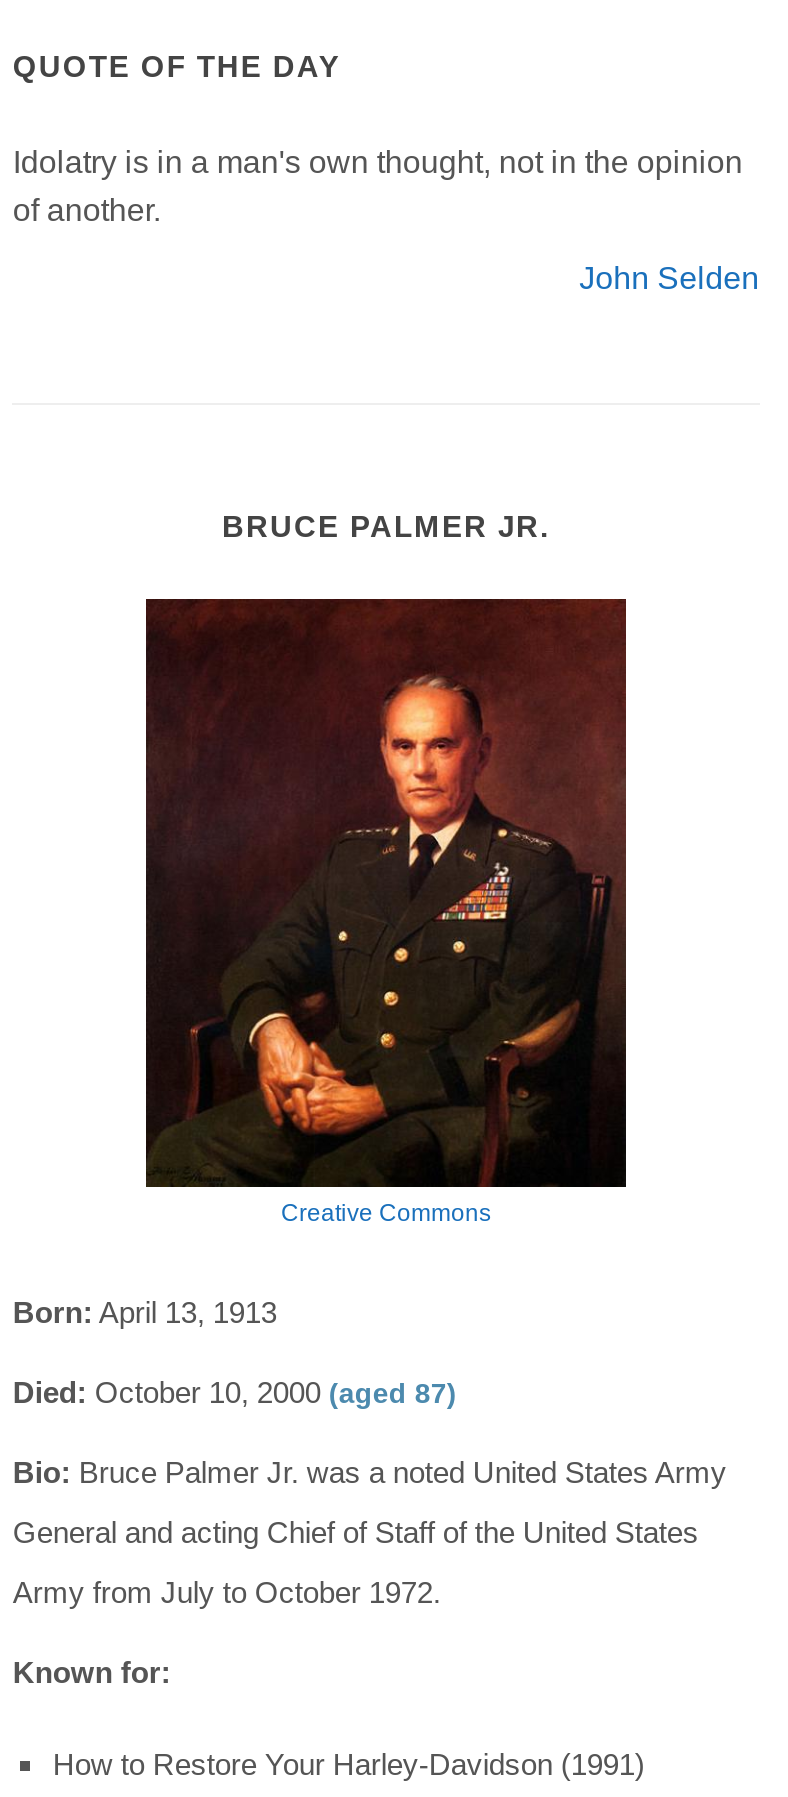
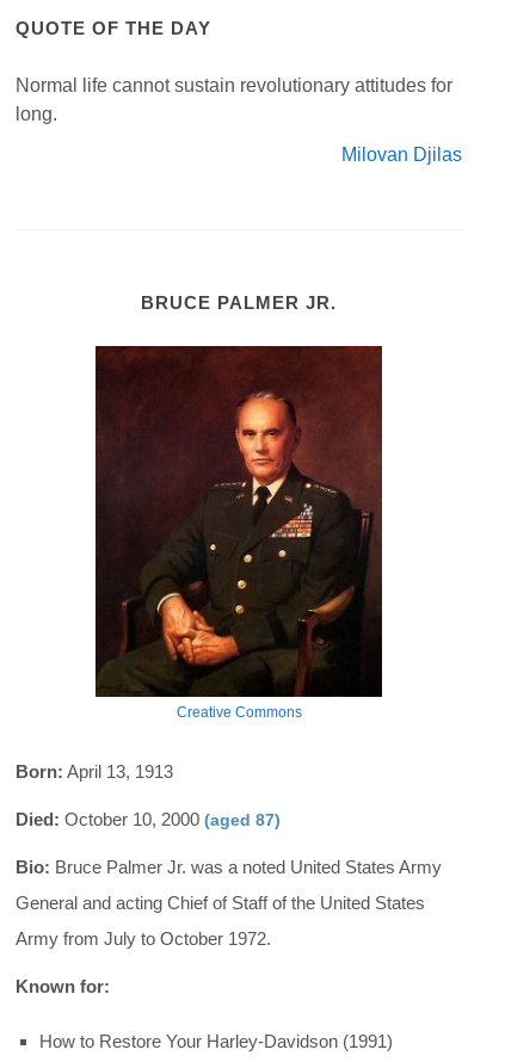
[13,145,743,227] Idolatry is in a man's own thought, not in the opinion | of another. -> [16,75,453,124] Normal life cannot sustain revolutionary attitudes for | long.
[579,261,759,295] John Selden -> [341,144,462,165] Milovan Djilas

